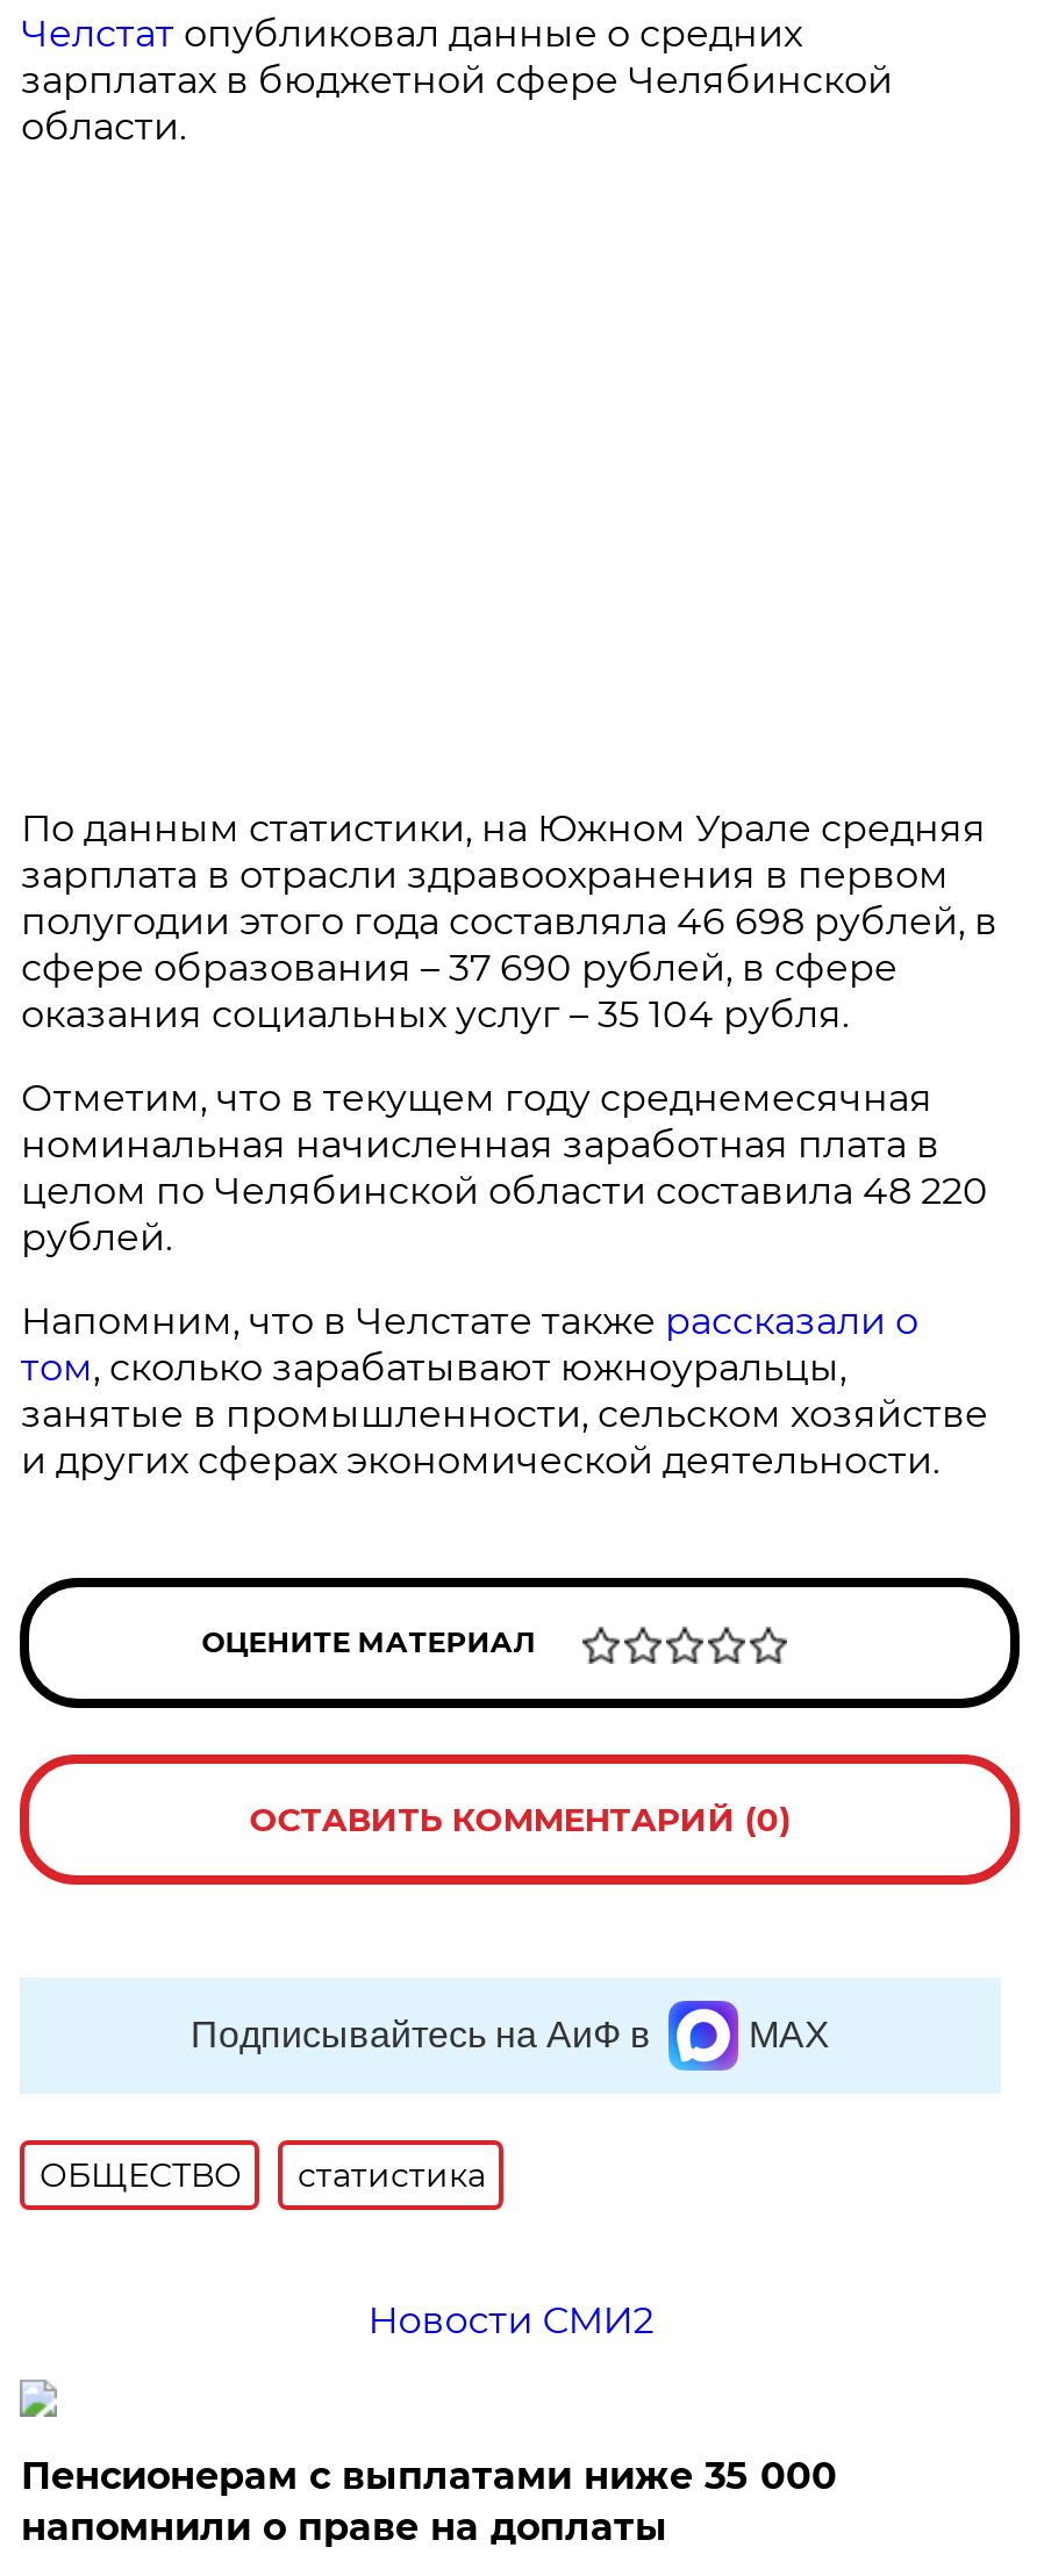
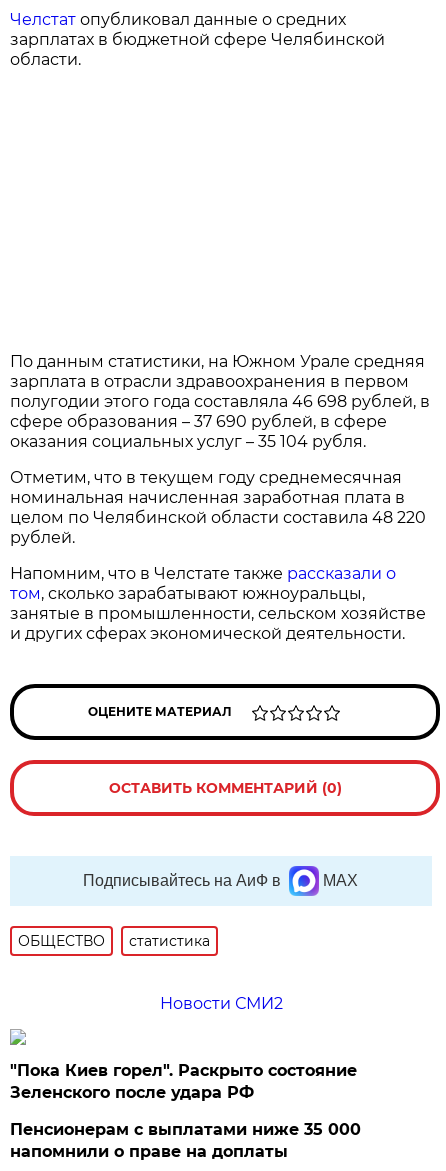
none -> [10,1061,357,1102] "Пока Киев горел". Раскрыто состояние | Зеленского после удара РФ

